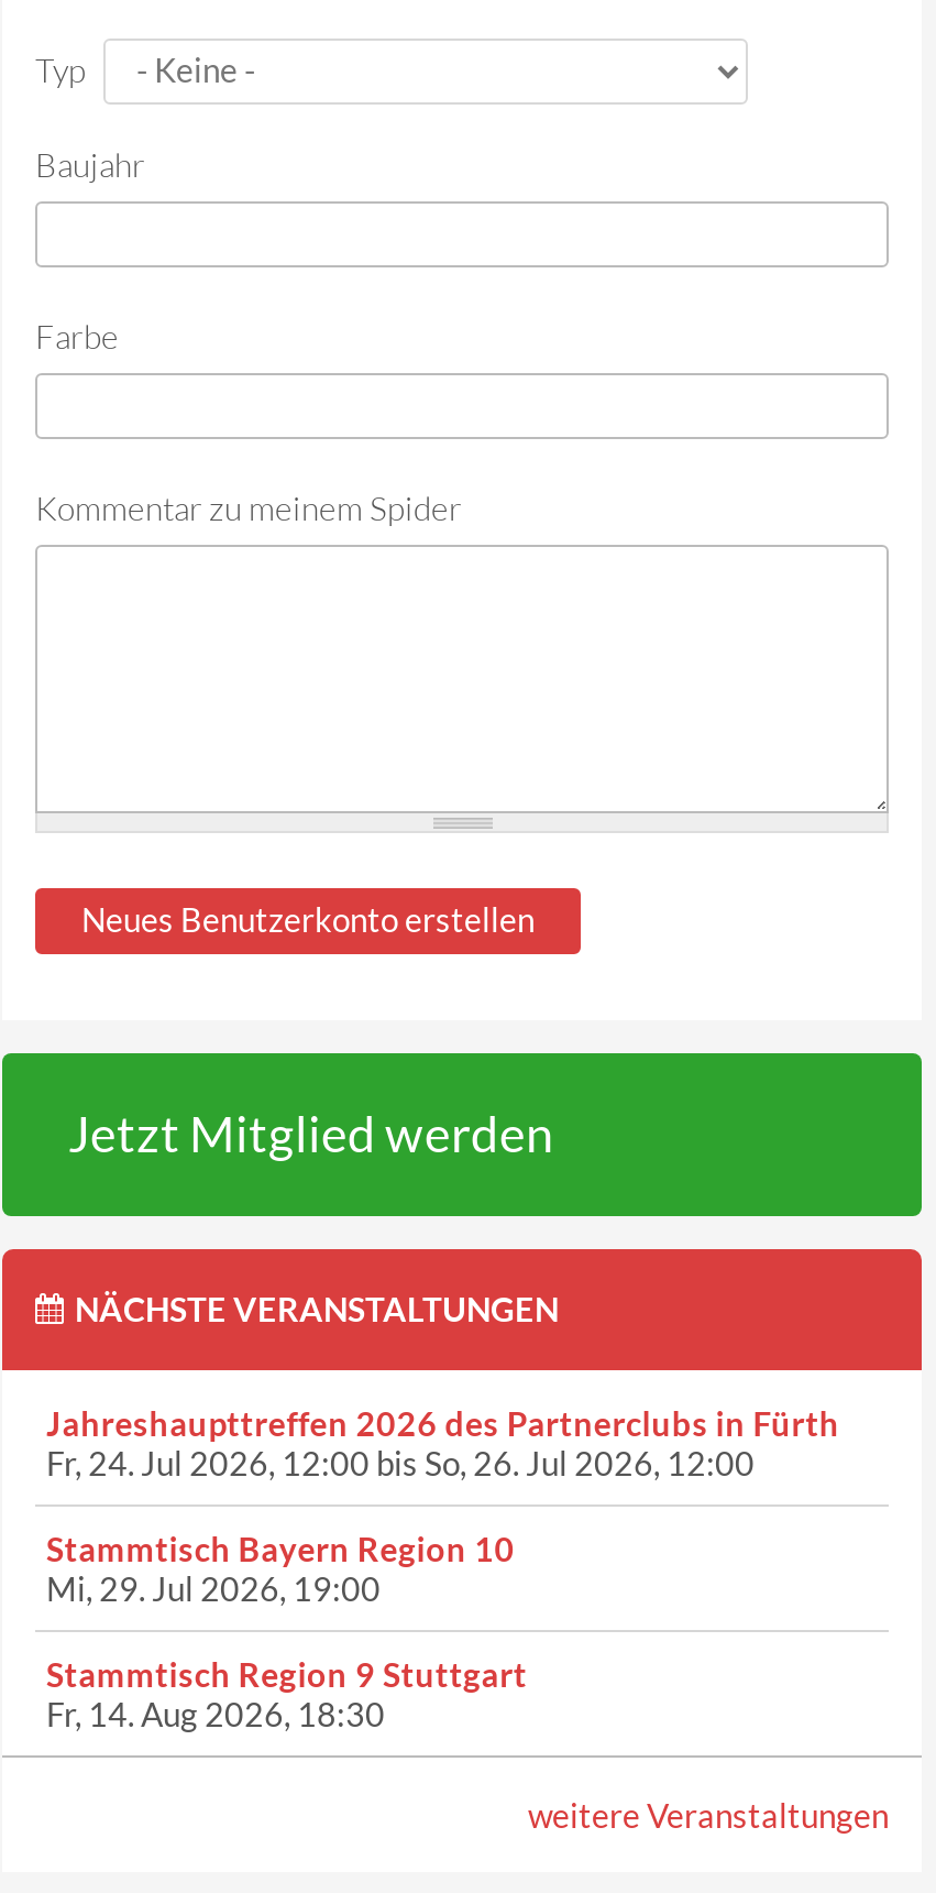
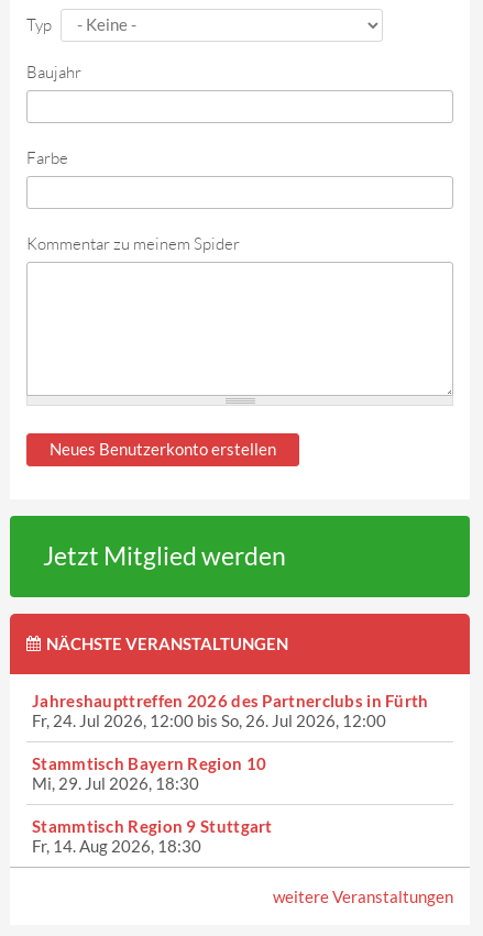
[46,1568,381,1608] Mi, 29. Jul 2026, 19:00 -> [32,773,199,793] Mi, 29. Jul 2026, 18:30

